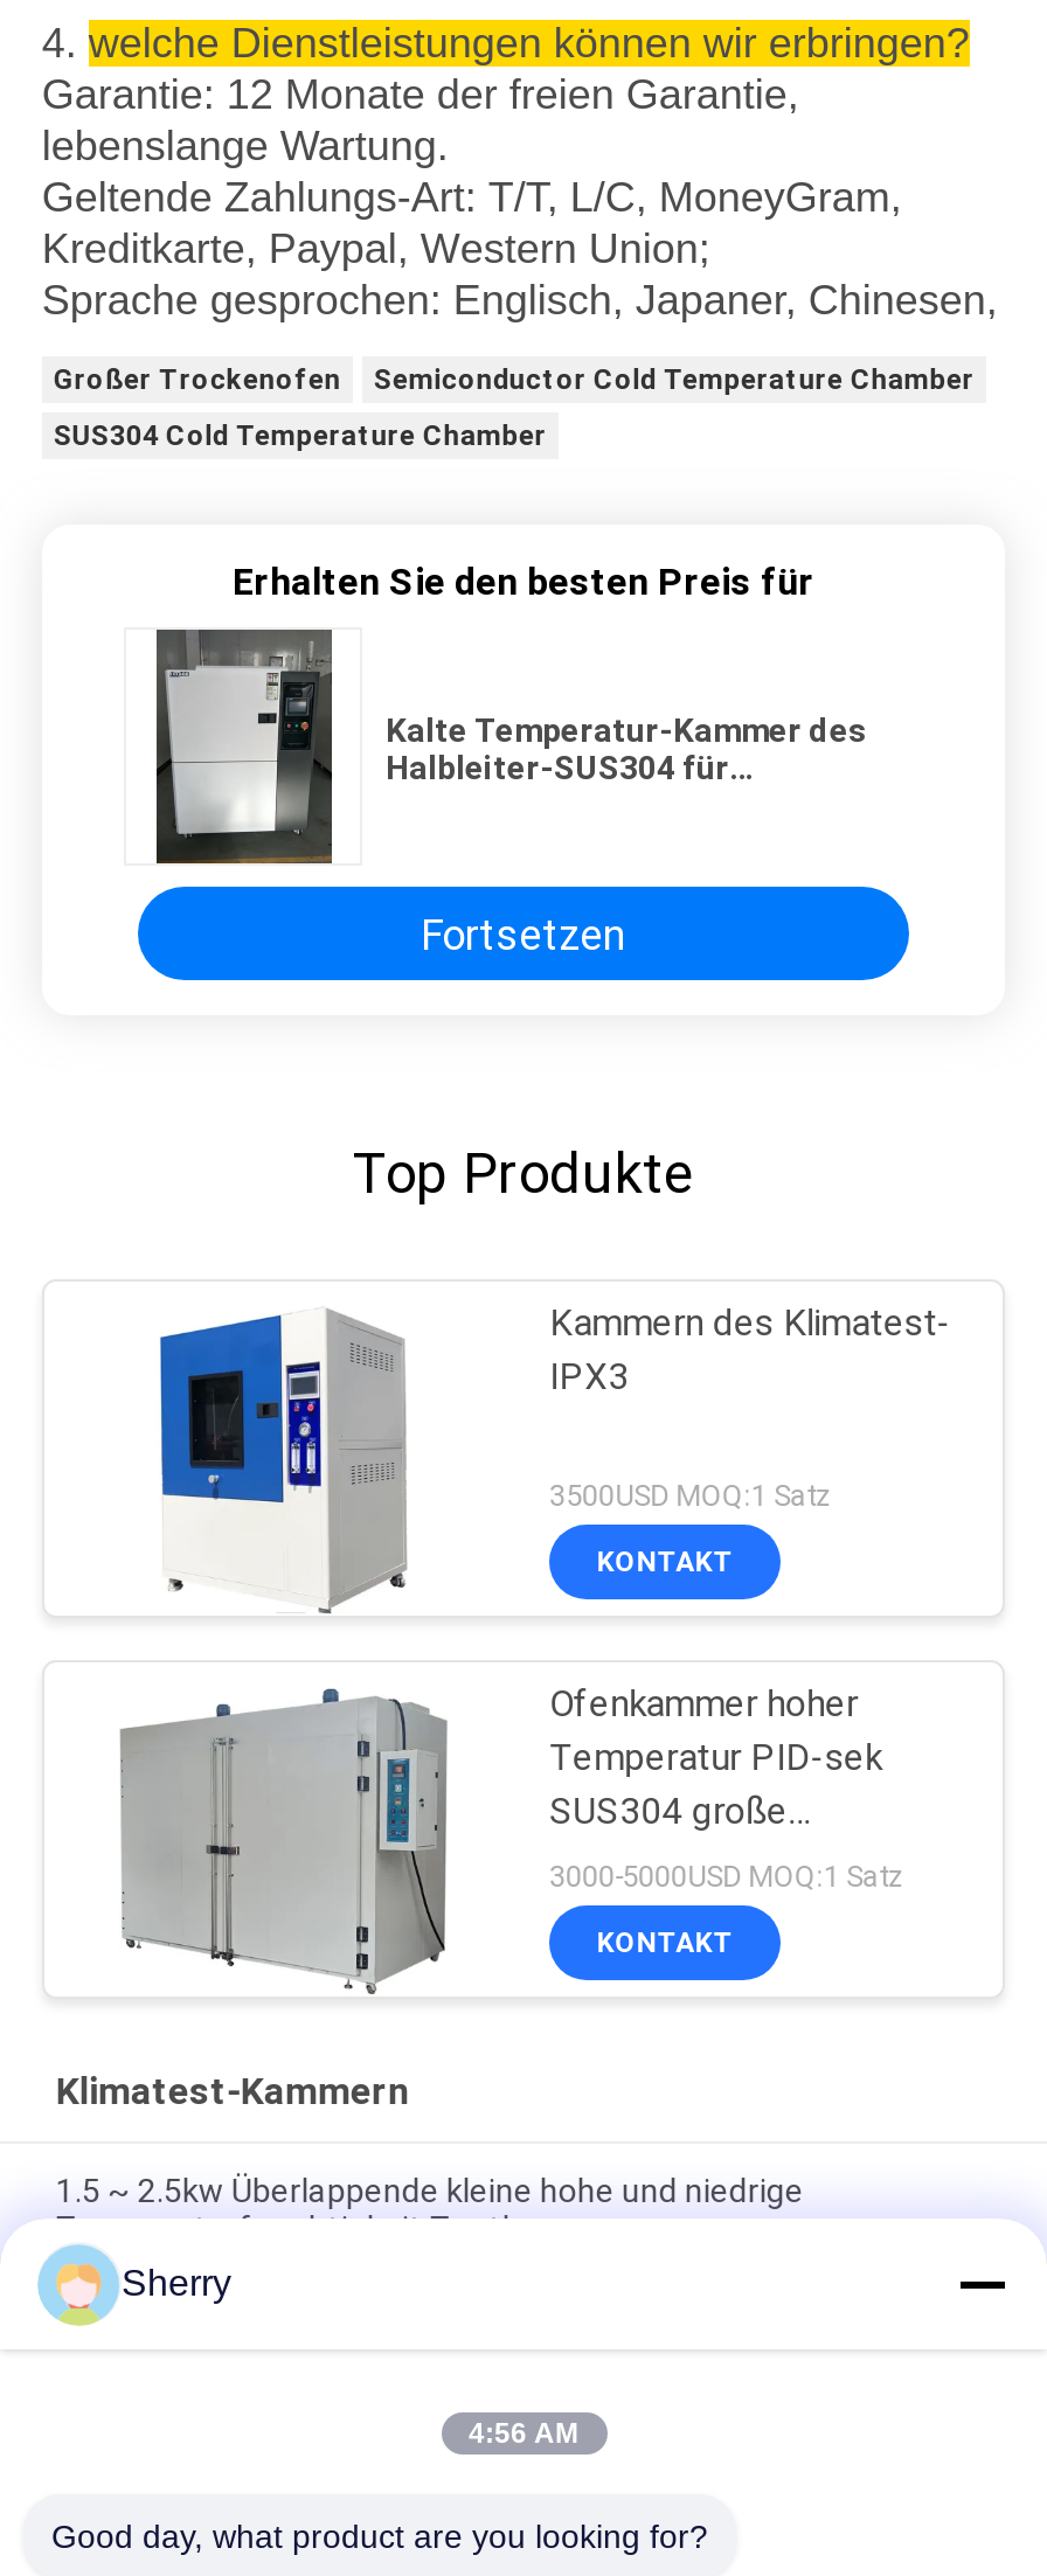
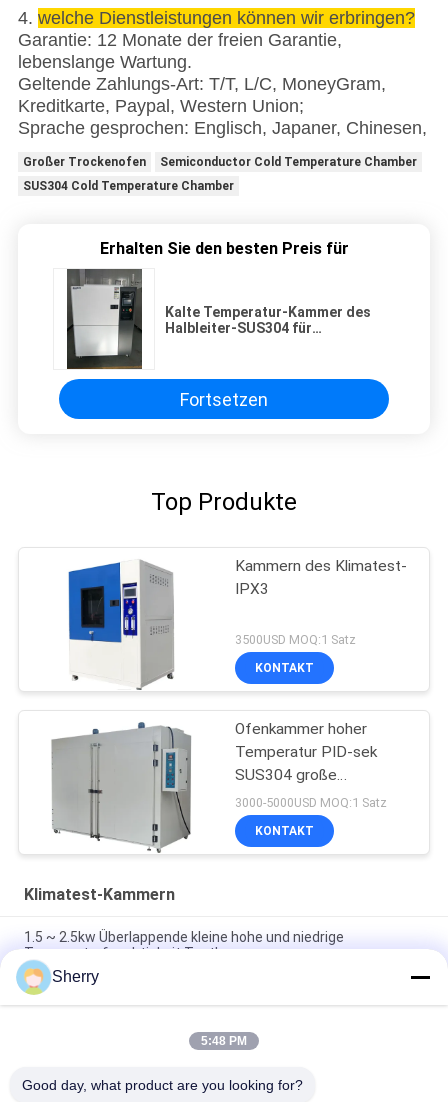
[469,2417,578,2450] 4:56 AM -> [201,1034,247,1048] 5:48 PM

